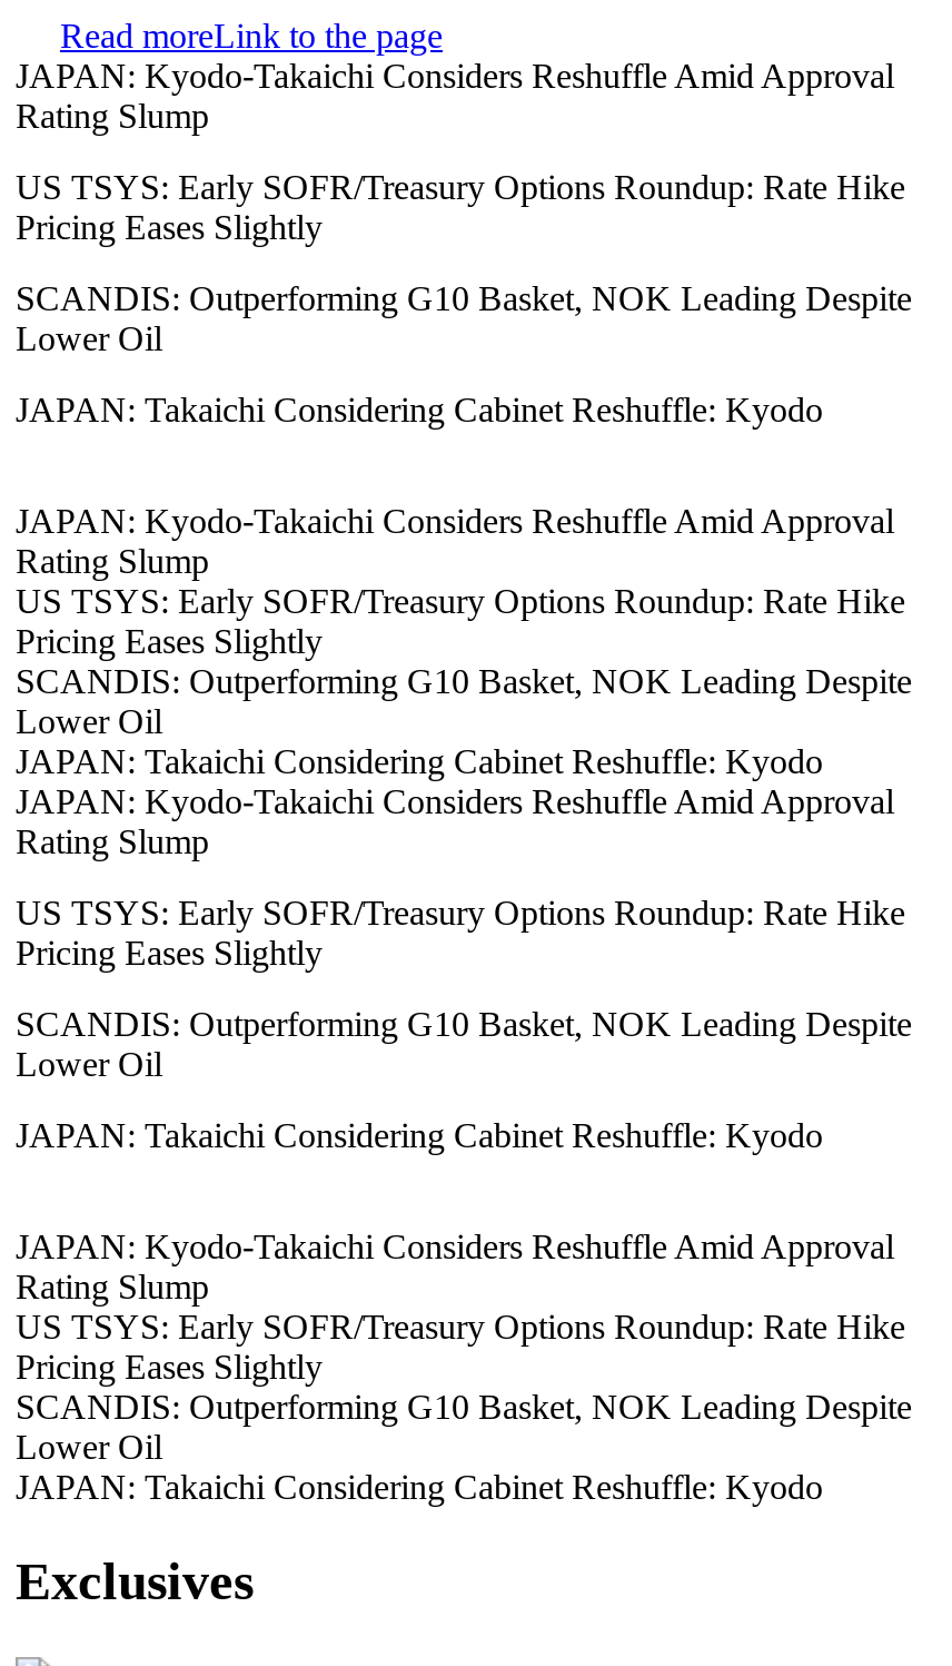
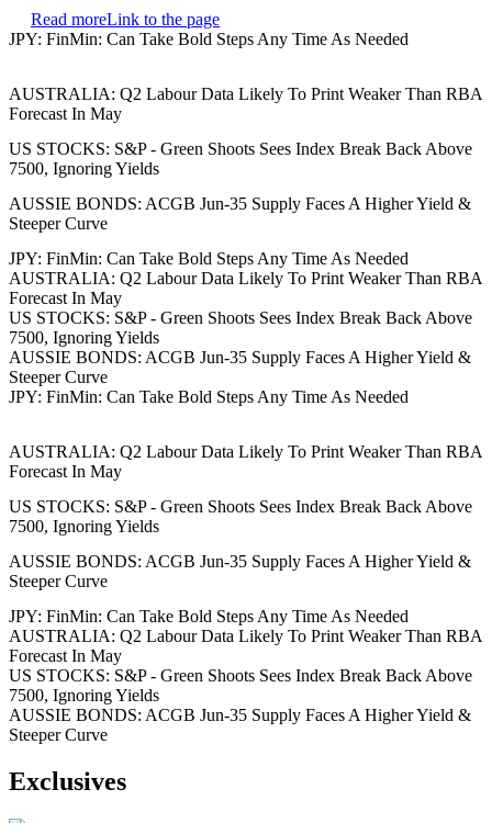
[16,57,894,135] JAPAN: Kyodo-Takaichi Considers Reshuffle Amid Approval | Rating Slump -> [9,30,409,49] JPY: FinMin: Can Take Bold Steps Any Time As Needed
[16,168,905,246] US TSYS: Early SOFR/Treasury Options Roundup: Rate Hike | Pricing Eases Slightly -> [9,85,482,123] AUSTRALIA: Q2 Labour Data Likely To Print Weaker Than RBA | Forecast In May
[16,280,912,358] SCANDIS: Outperforming G10 Basket, NOK Leading Despite | Lower Oil -> [9,140,472,178] US STOCKS: S&P - Green Shoots Sees Index Break Back Above | 7500, Ignoring Yields
[16,391,823,429] JAPAN: Takaichi Considering Cabinet Reshuffle: Kyodo -> [9,194,471,233] AUSSIE BONDS: ACGB Jun-35 Supply Faces A Higher Yield & | Steeper Curve
[16,502,912,861] JAPAN: Kyodo-Takaichi Considers Reshuffle Amid Approval | Rating Slump | US TSYS: Early SOFR/Treasury Options Roundup: Rate Hike | Pricing Eases Slightly | SCANDIS: Outperforming G10 Basket, NOK Leading Despite | Lower Oil | JAPAN: Takaichi Considering Cabinet Reshuffle: Kyodo | JAPAN: Kyodo-Takaichi Considers Reshuffle Amid Approval | Rating Slump -> [9,249,482,406] JPY: FinMin: Can Take Bold Steps Any Time As Needed | AUSTRALIA: Q2 Labour Data Likely To Print Weaker Than RBA | Forecast In May | US STOCKS: S&P - Green Shoots Sees Index Break Back Above | 7500, Ignoring Yields | AUSSIE BONDS: ACGB Jun-35 Supply Faces A Higher Yield & | Steeper Curve | JPY: FinMin: Can Take Bold Steps Any Time As Needed
[16,894,905,972] US TSYS: Early SOFR/Treasury Options Roundup: Rate Hike | Pricing Eases Slightly -> [9,442,482,481] AUSTRALIA: Q2 Labour Data Likely To Print Weaker Than RBA | Forecast In May
[16,1005,912,1083] SCANDIS: Outperforming G10 Basket, NOK Leading Despite | Lower Oil -> [9,497,472,536] US STOCKS: S&P - Green Shoots Sees Index Break Back Above | 7500, Ignoring Yields
[16,1117,823,1155] JAPAN: Takaichi Considering Cabinet Reshuffle: Kyodo -> [9,552,471,591] AUSSIE BONDS: ACGB Jun-35 Supply Faces A Higher Yield & | Steeper Curve
[16,1228,912,1506] JAPAN: Kyodo-Takaichi Considers Reshuffle Amid Approval | Rating Slump | US TSYS: Early SOFR/Treasury Options Roundup: Rate Hike | Pricing Eases Slightly | SCANDIS: Outperforming G10 Basket, NOK Leading Despite | Lower Oil | JAPAN: Takaichi Considering Cabinet Reshuffle: Kyodo -> [9,607,482,744] JPY: FinMin: Can Take Bold Steps Any Time As Needed | AUSTRALIA: Q2 Labour Data Likely To Print Weaker Than RBA | Forecast In May | US STOCKS: S&P - Green Shoots Sees Index Break Back Above | 7500, Ignoring Yields | AUSSIE BONDS: ACGB Jun-35 Supply Faces A Higher Yield & | Steeper Curve

